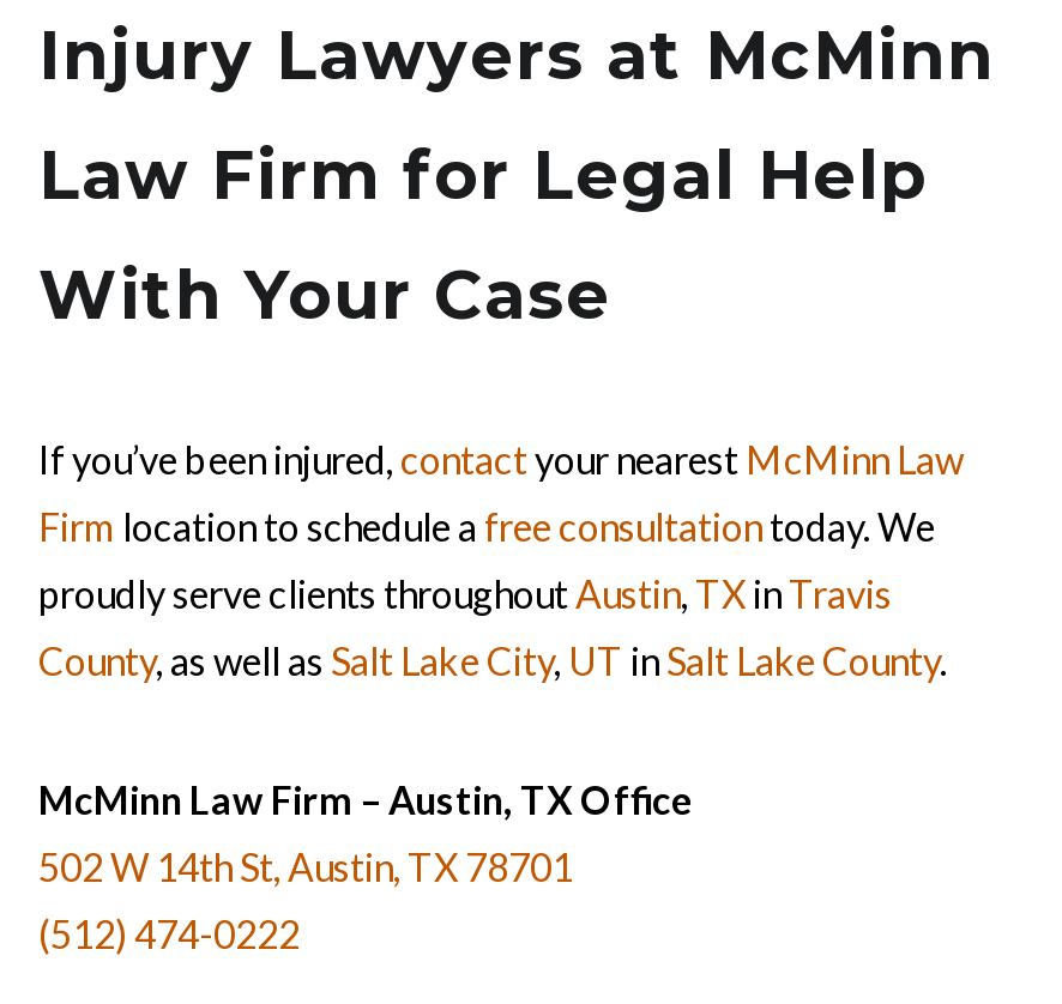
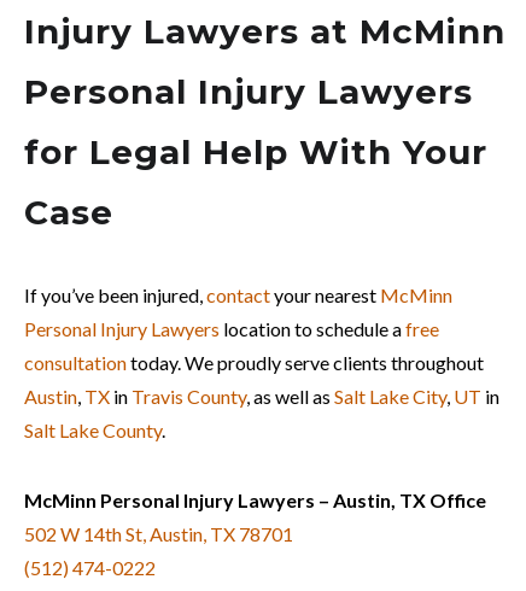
[38,134,964,822] Law Firm for Legal Help | With Your Case | If you’ve been injured, contact your nearest McMinn Law | Firm location to schedule a free consultation today. We | proudly serve clients throughout Austin, TX in Travis | County, as well as Salt Lake City, UT in Salt Lake County. | McMinn Law Firm – Austin, TX Office -> [24,71,499,511] Personal Injury Lawyers | for Legal Help With Your | Case | If you’ve been injured, contactyour nearest McMinn | Personal Injury Lawyers location to schedule a free | consultation today. We proudly serve clients throughout | Austin, TX in Travis County, as well as Salt Lake City, UT in | Salt Lake County. | McMinn Personal Injury Lawyers – Austin, TX Office

